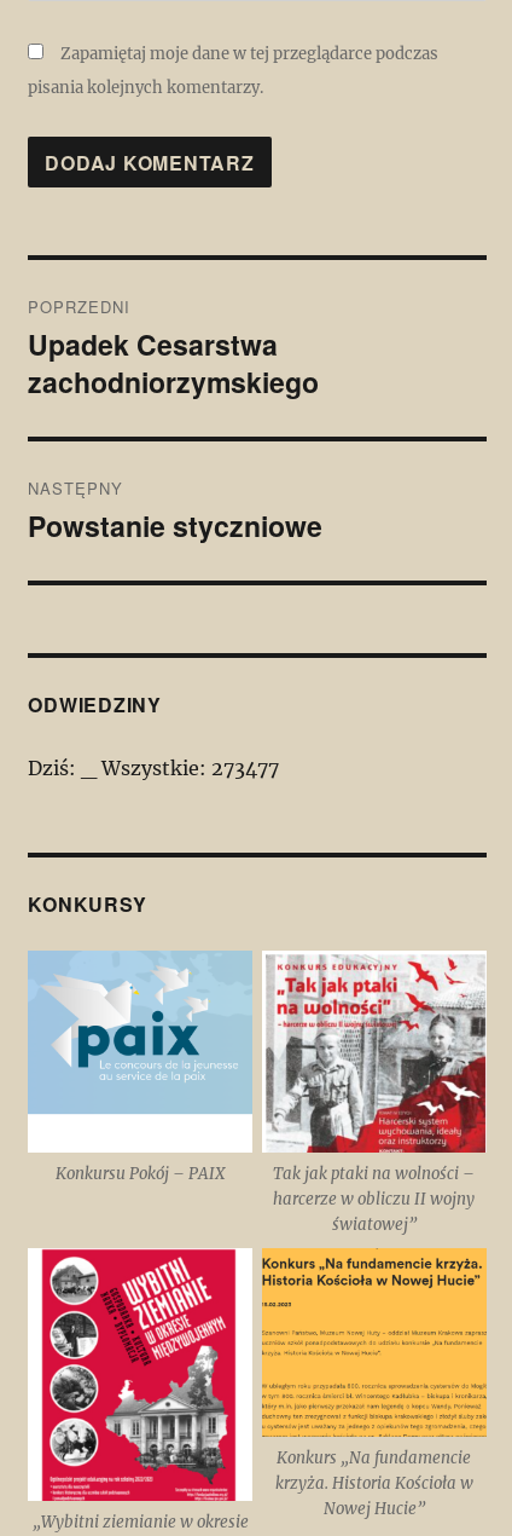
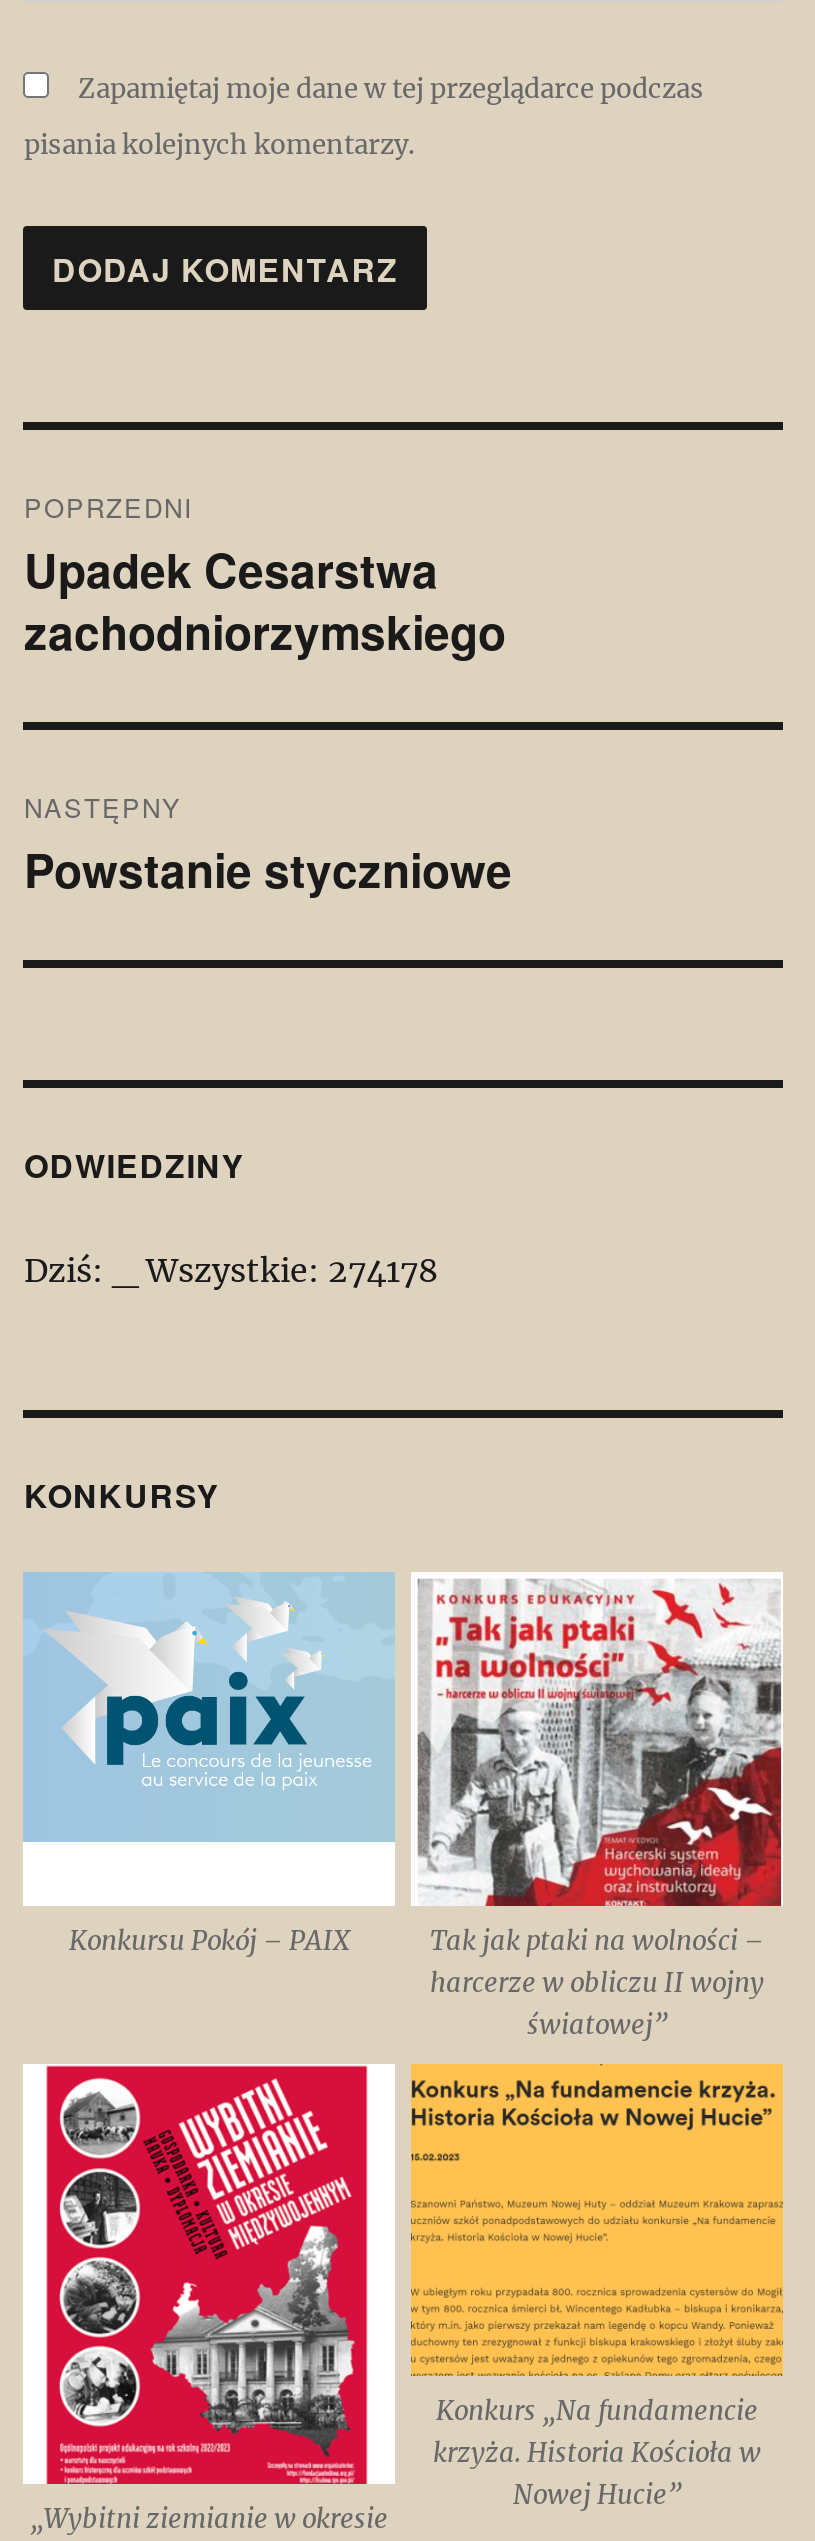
[28,756,280,780] Dziś: _ Wszystkie: 273477 -> [24,1251,438,1291] Dziś: _ Wszystkie: 274178

